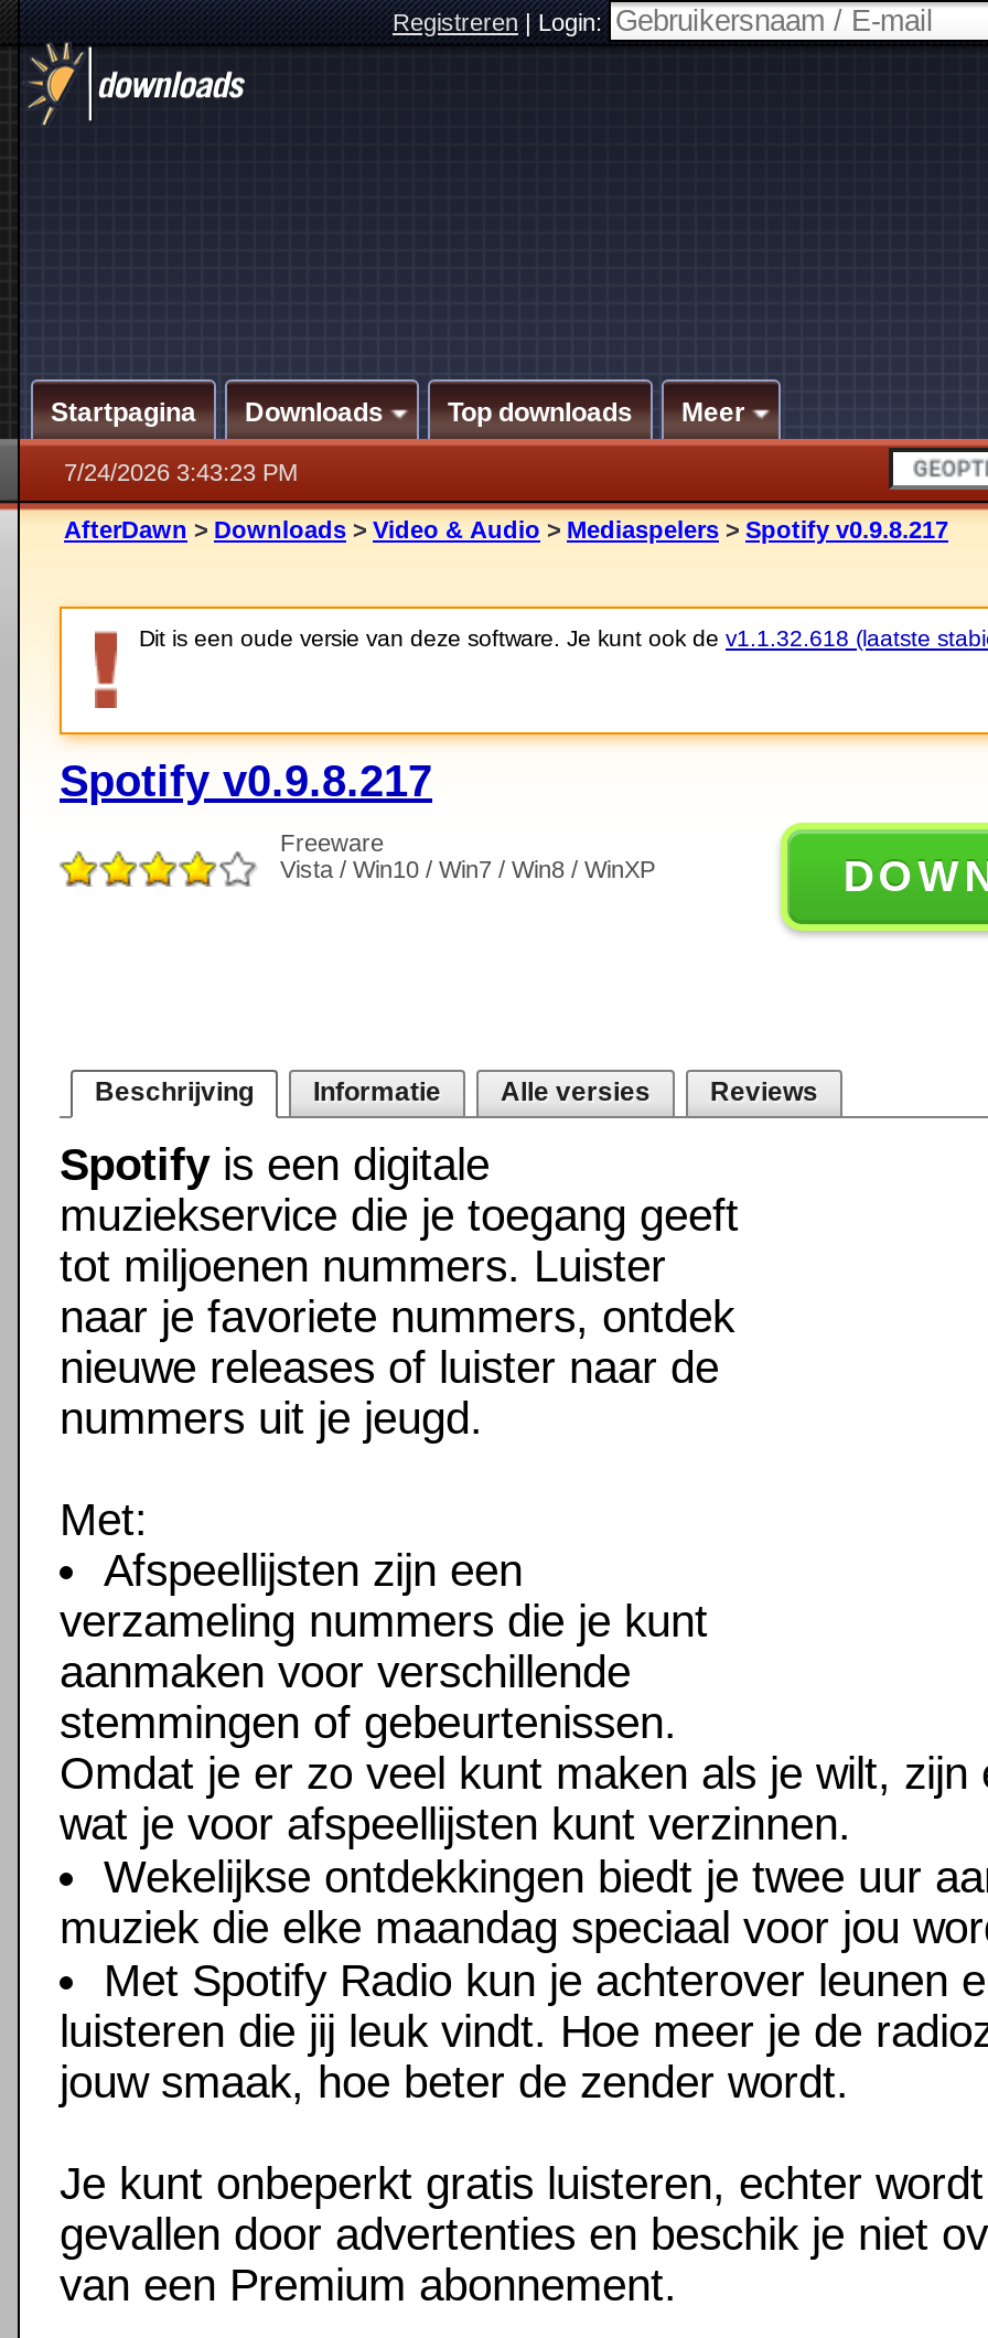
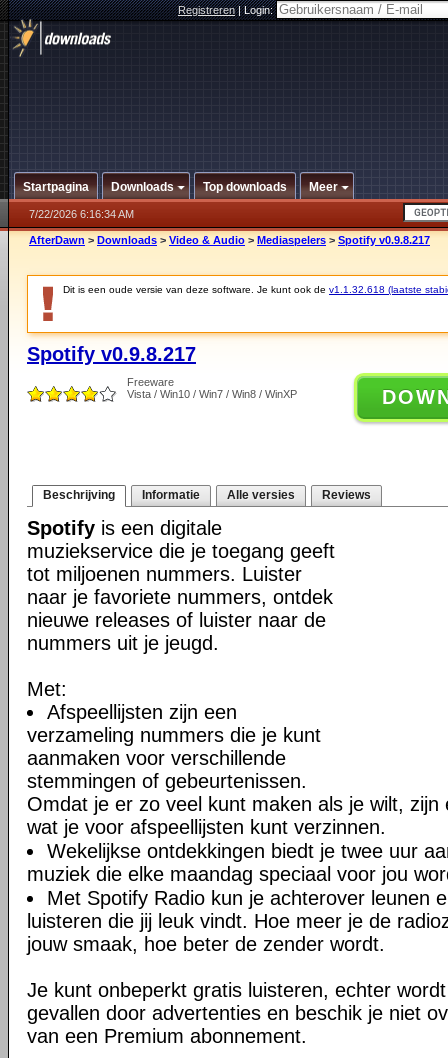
[64,459,298,485] 7/24/2026 3:43:23 PM -> [29,208,134,220] 7/22/2026 6:16:34 AM

